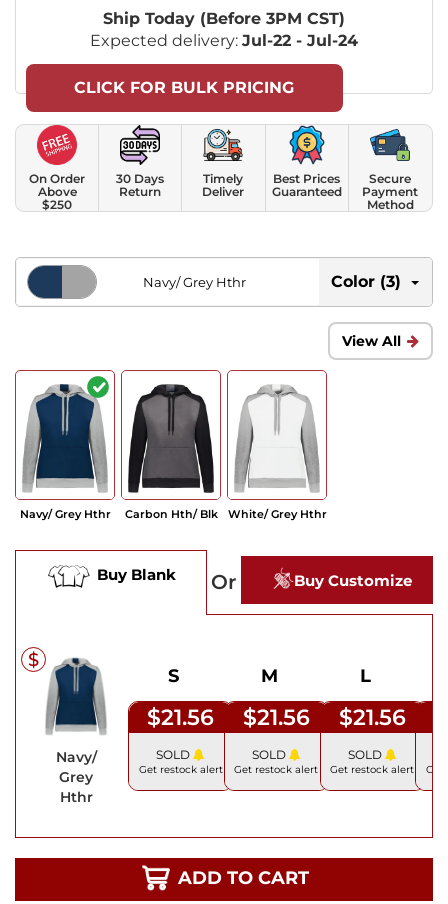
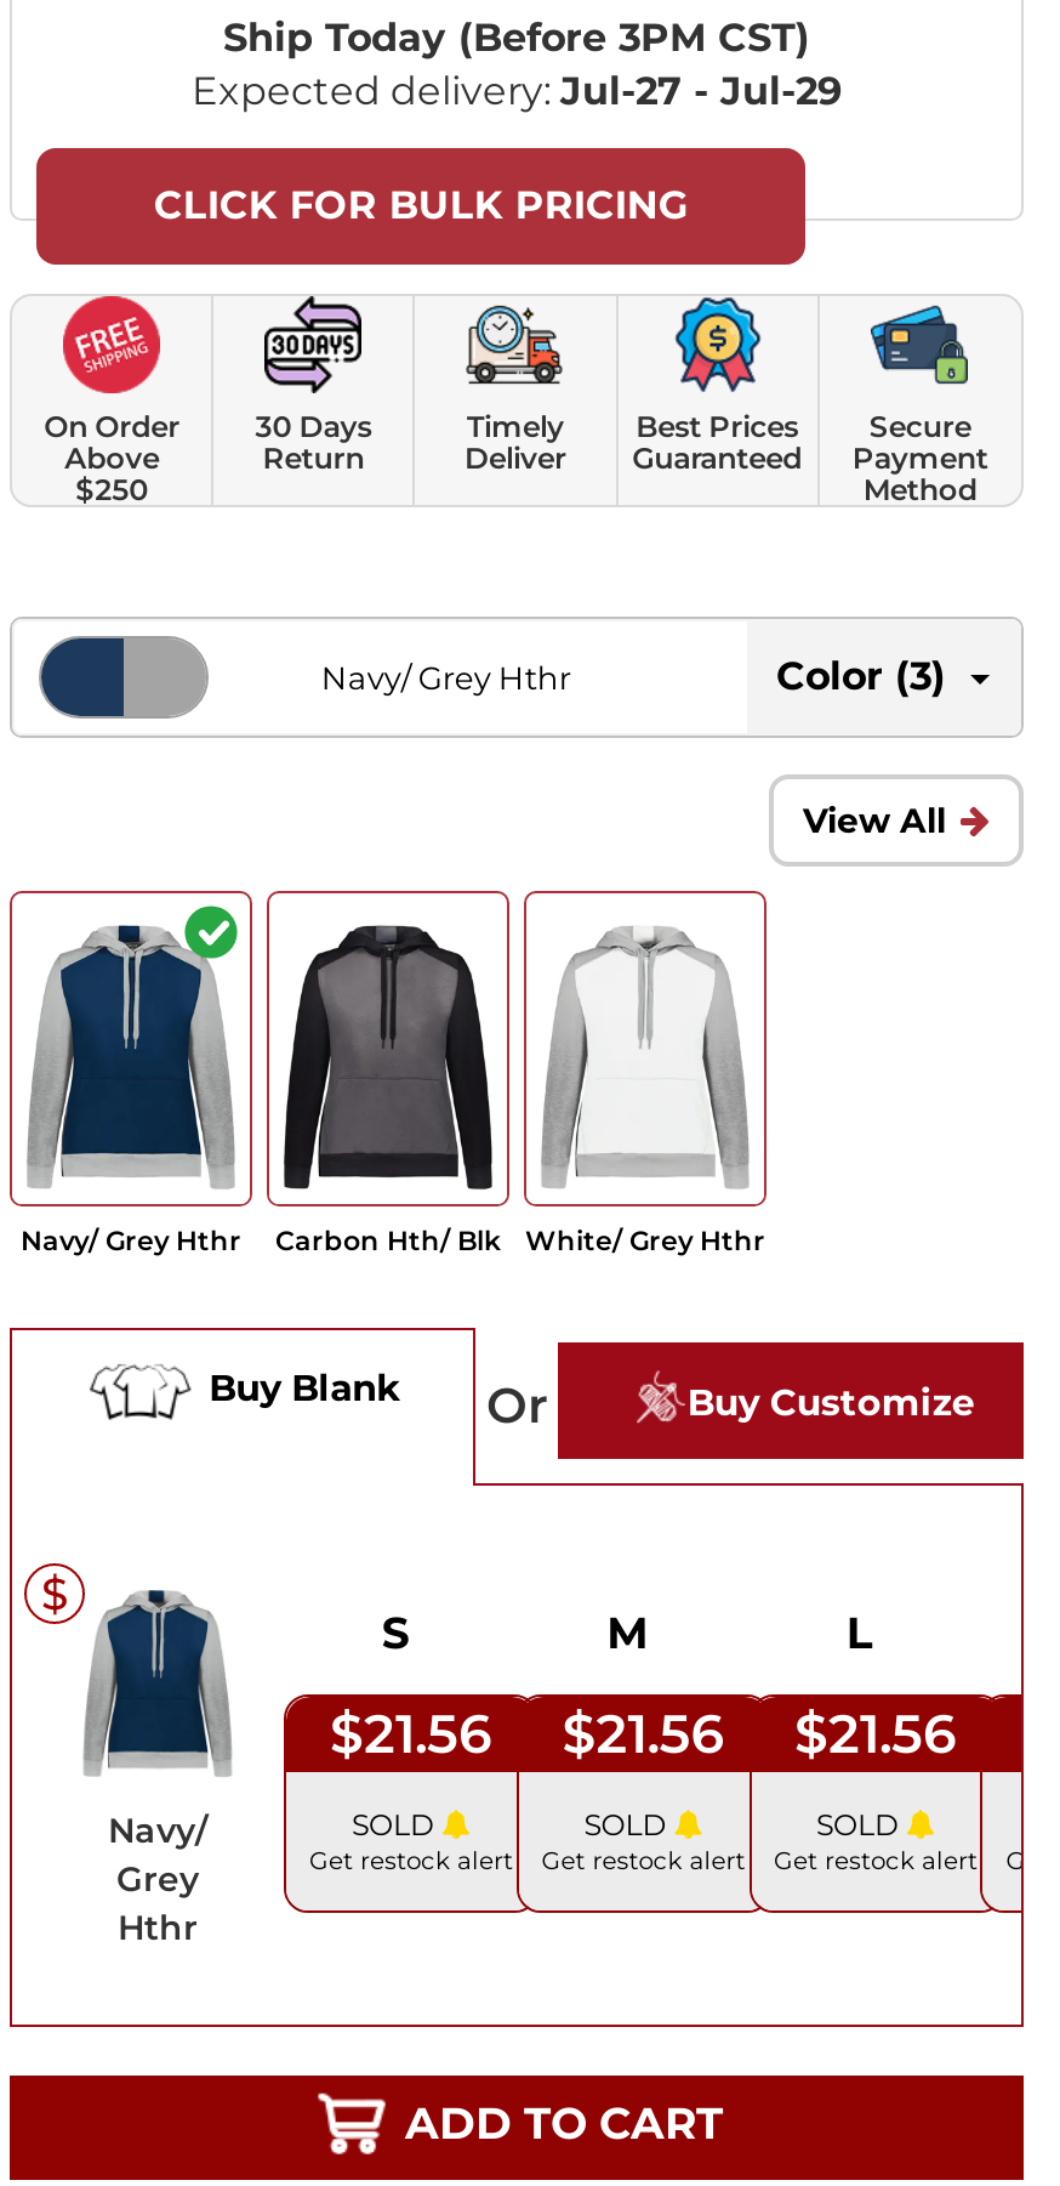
[90,31,358,50] Expected delivery: Jul-22 - Jul-24 -> [192,67,842,113] Expected delivery: Jul-27 - Jul-29

